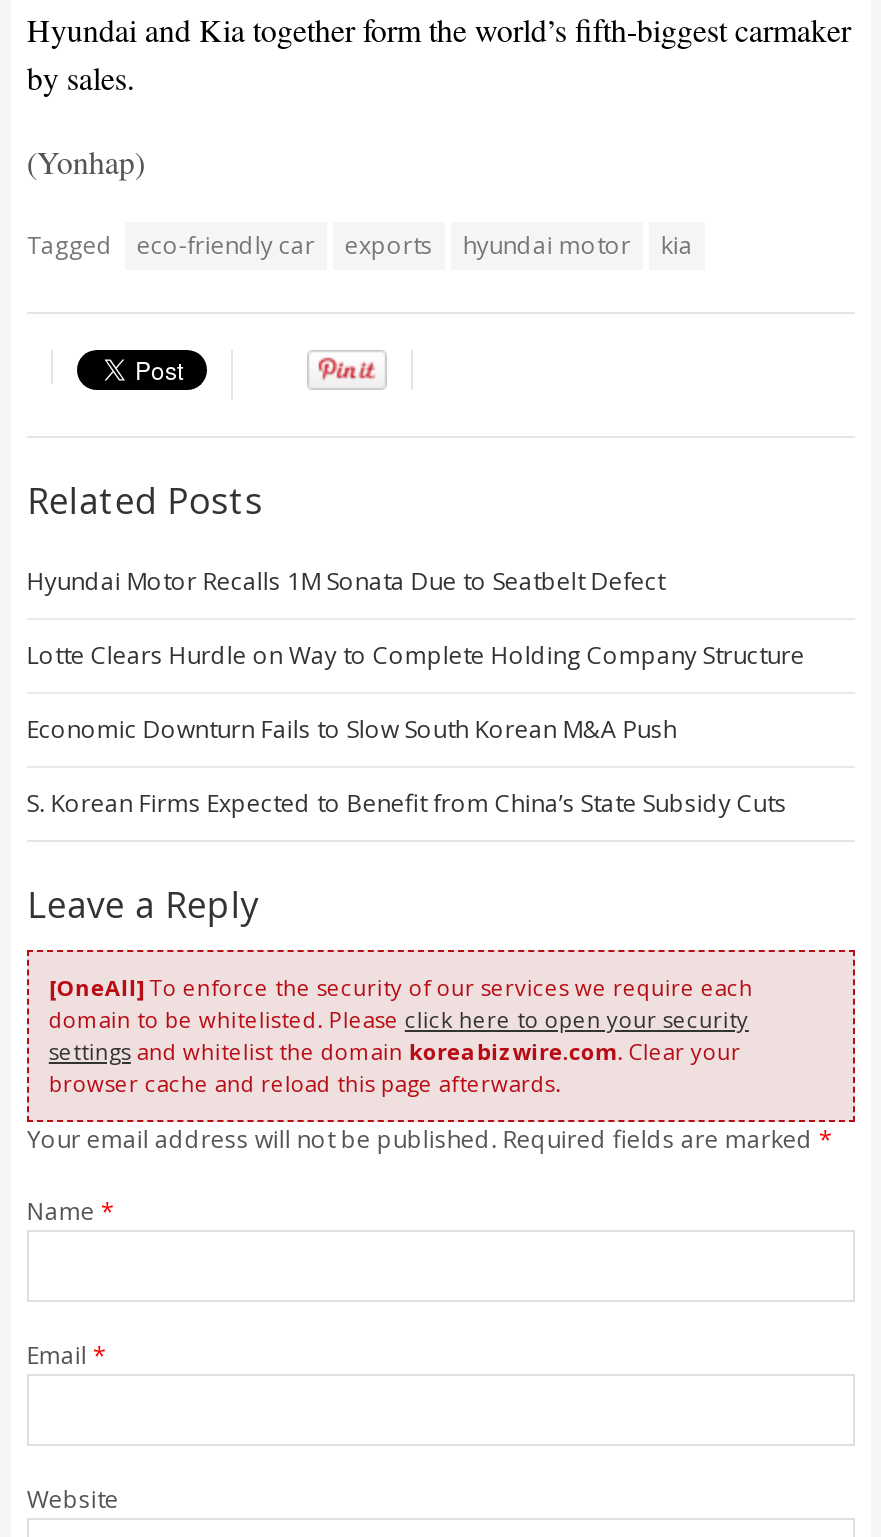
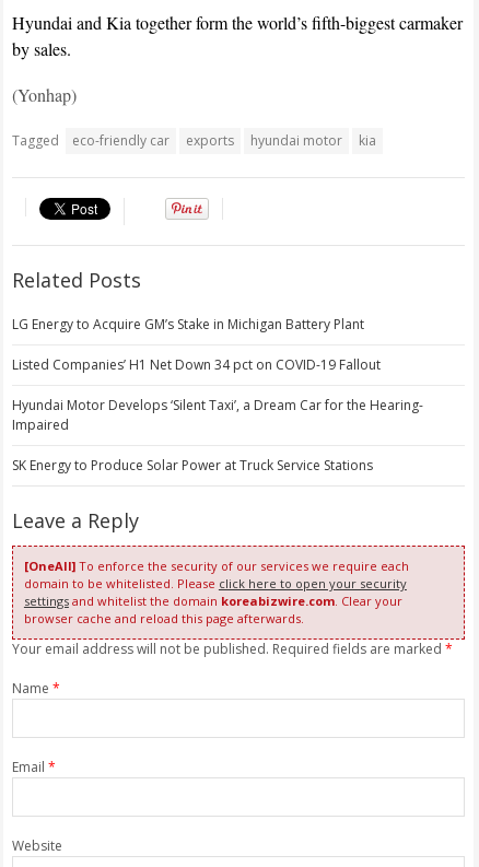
[27,565,665,599] Hyundai Motor Recalls 1M Sonata Due to Seatbelt Defect -> [12,315,364,334] LG Energy to Acquire GM’s Stake in Michigan Battery Plant
[27,639,805,673] Lotte Clears Hurdle on Way to Complete Holding Company Structure -> [12,356,380,374] Listed Companies’ H1 Net Down 34 pct on COVID-19 Fallout
[27,713,677,747] Economic Downturn Fails to Slow South Korean M&A Push -> [12,396,423,434] Hyundai Motor Develops ‘Silent Taxi’, a Dream Car for the Hearing- | Impaired
[27,787,787,821] S. Korean Firms Expected to Benefit from China’s State Subsidy Cuts -> [12,456,373,475] SK Energy to Produce Solar Power at Truck Service Stations

